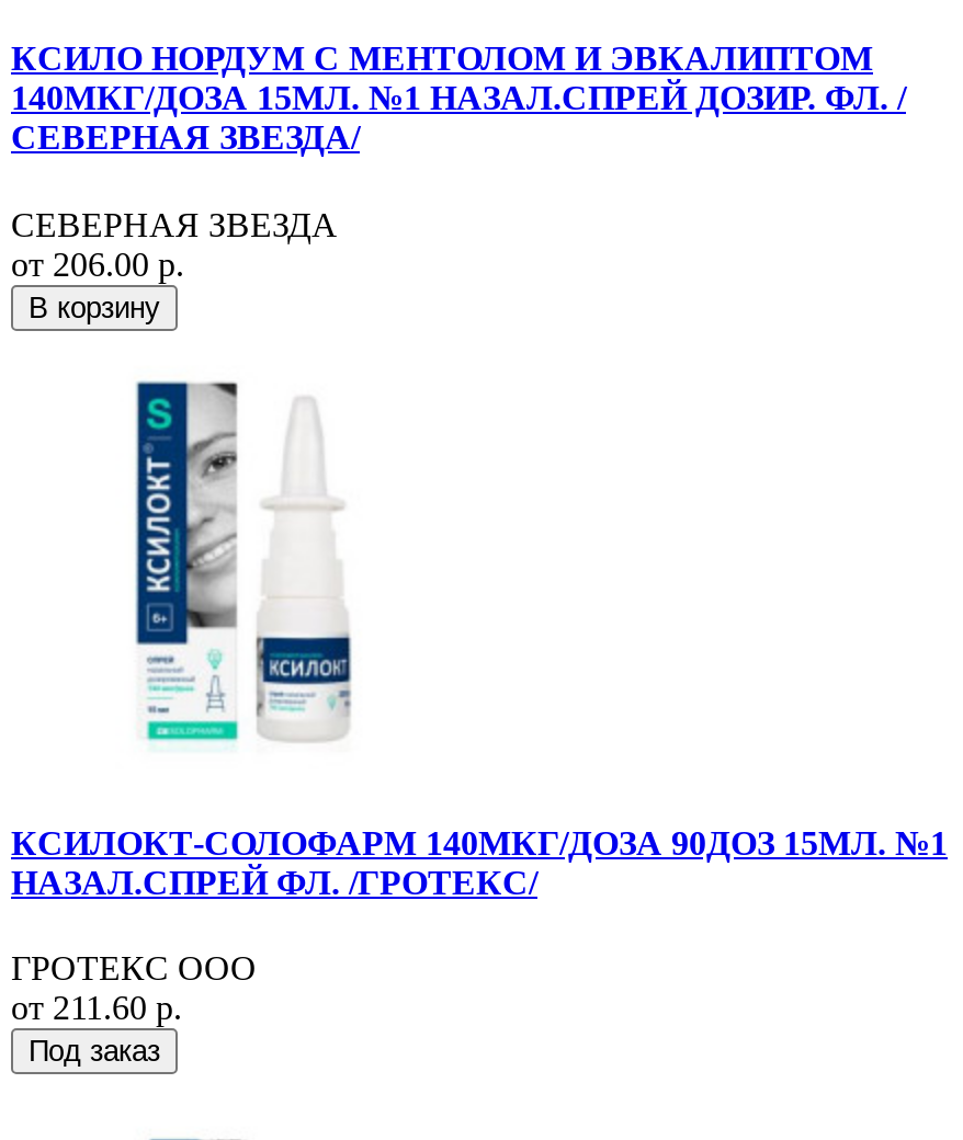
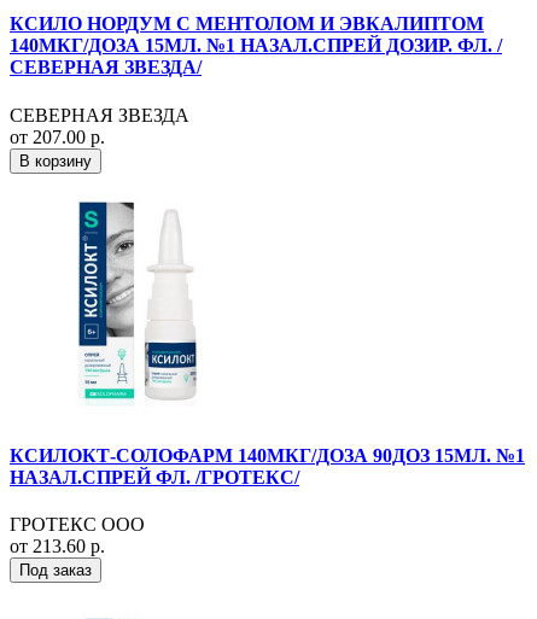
[11,245,184,282] от 206.00 р. -> [10,126,105,147] от 207.00 р.
[11,989,182,1026] от 211.60 р. -> [10,536,105,556] от 213.60 р.

